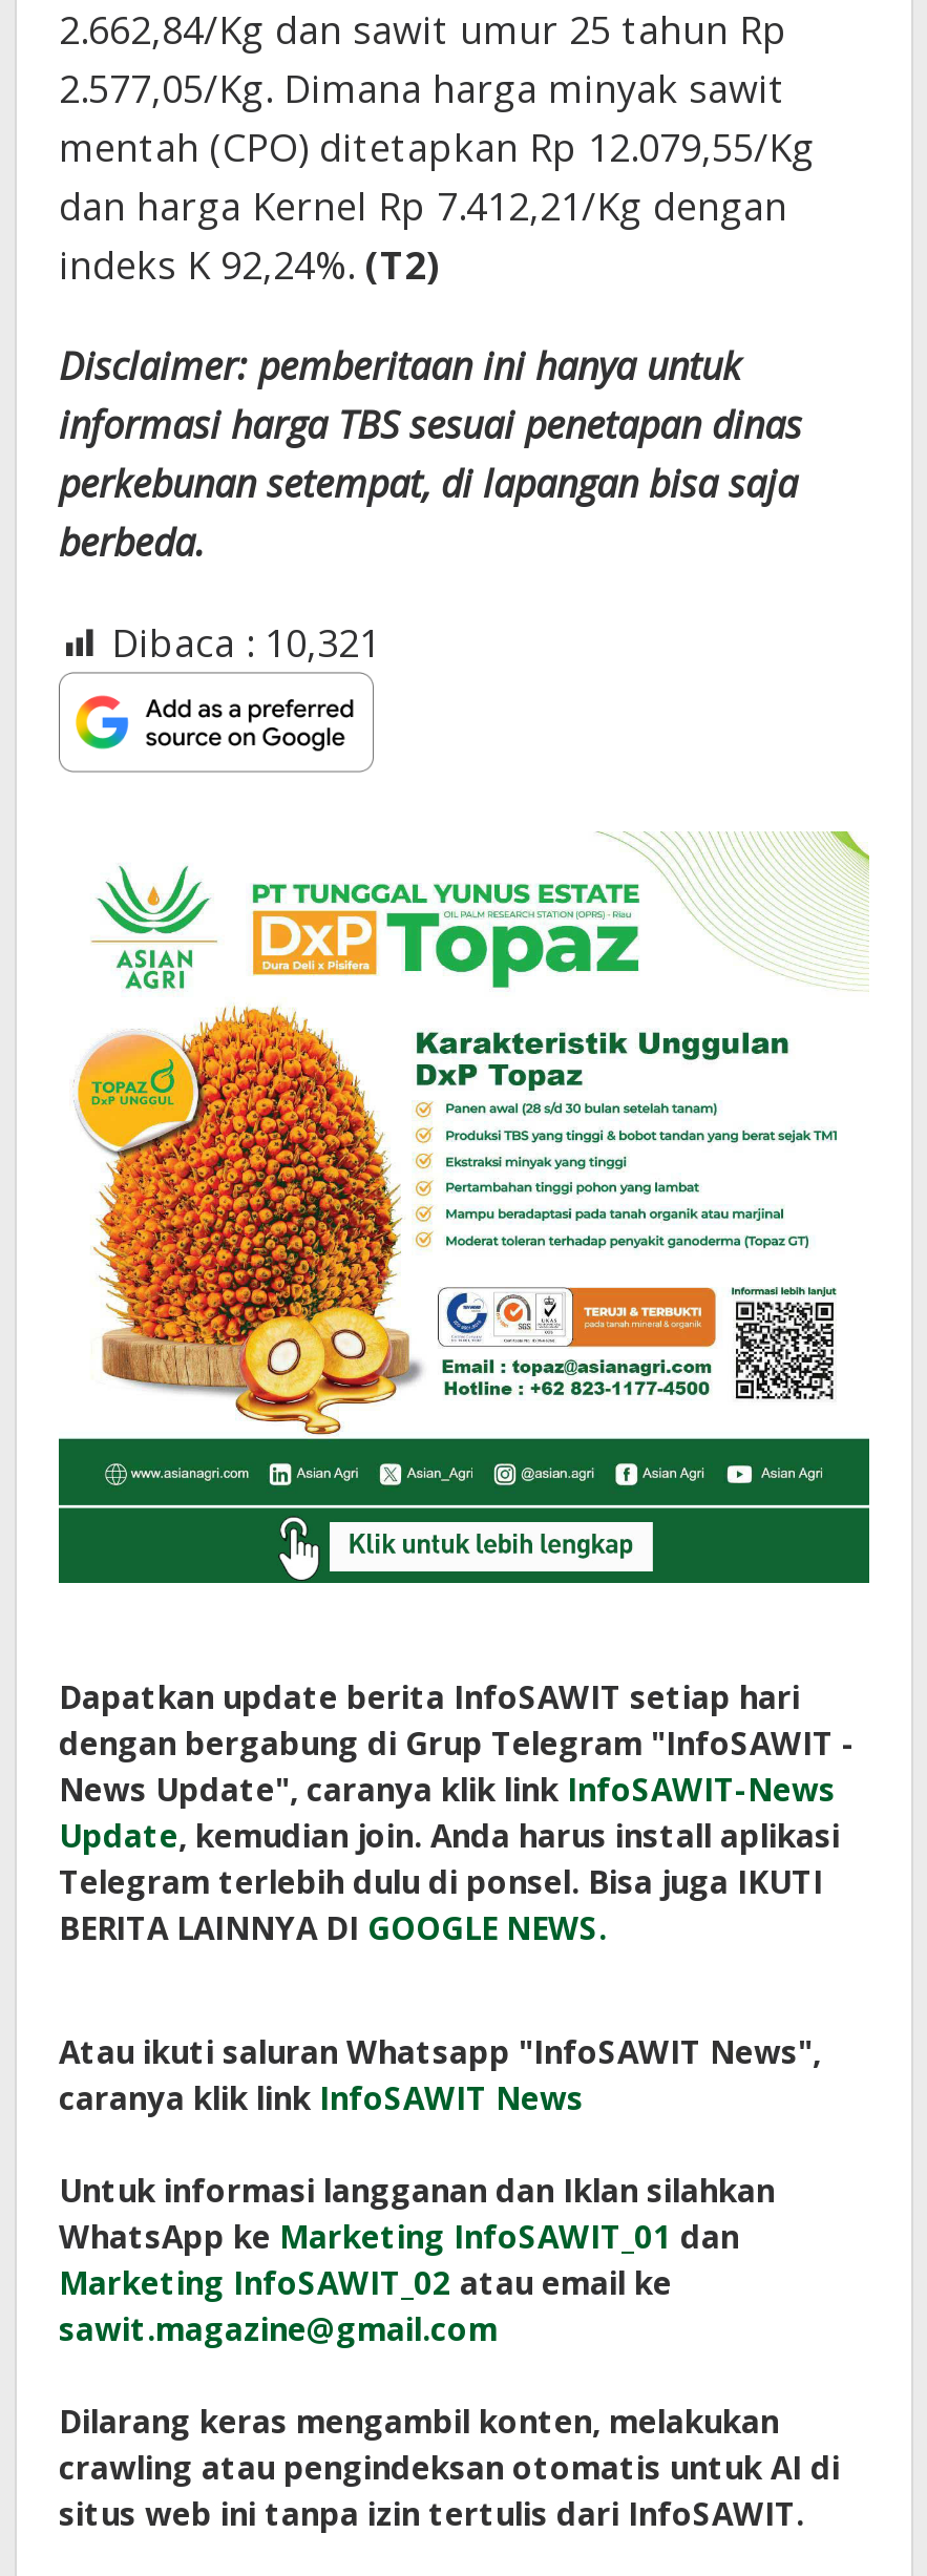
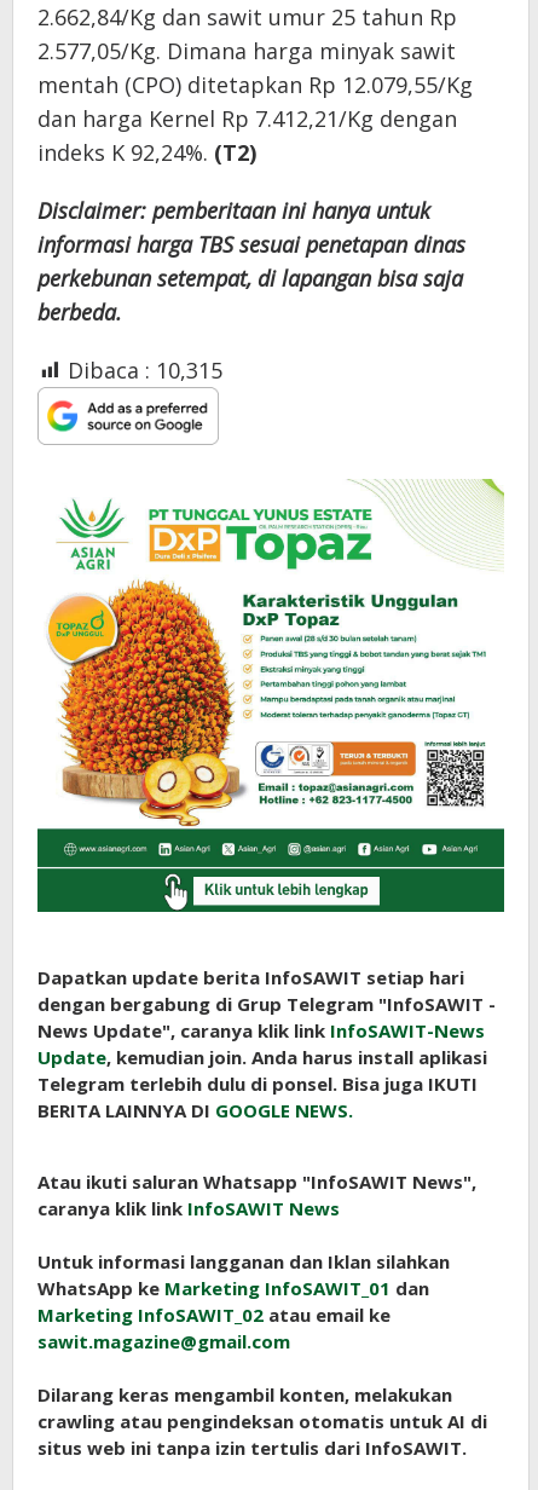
[111,617,380,668] Dibaca : 10,321 -> [68,356,222,385] Dibaca : 10,315

